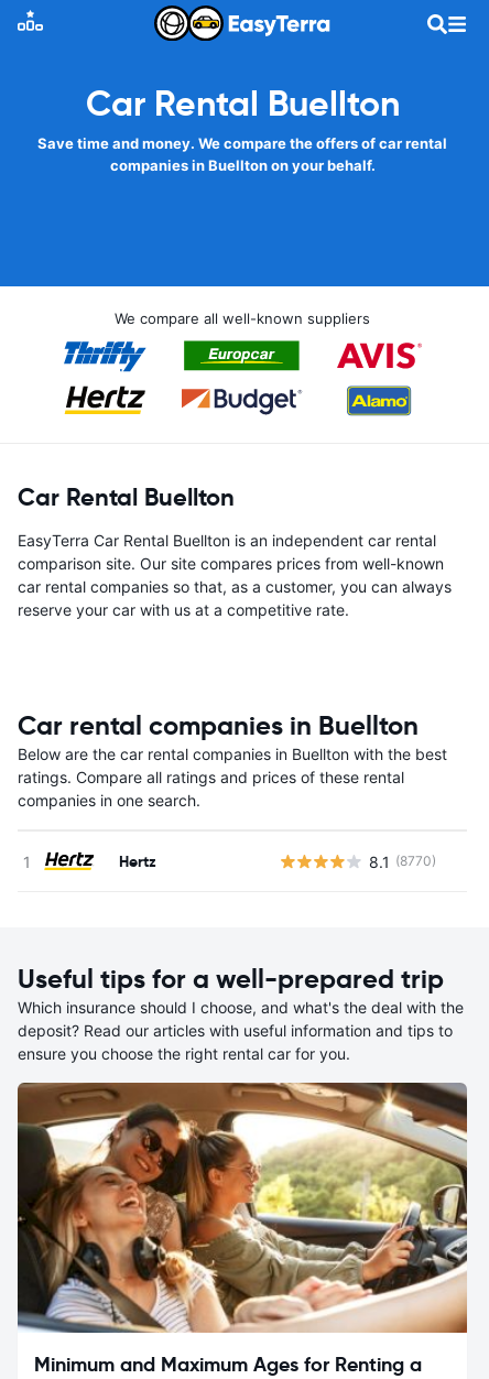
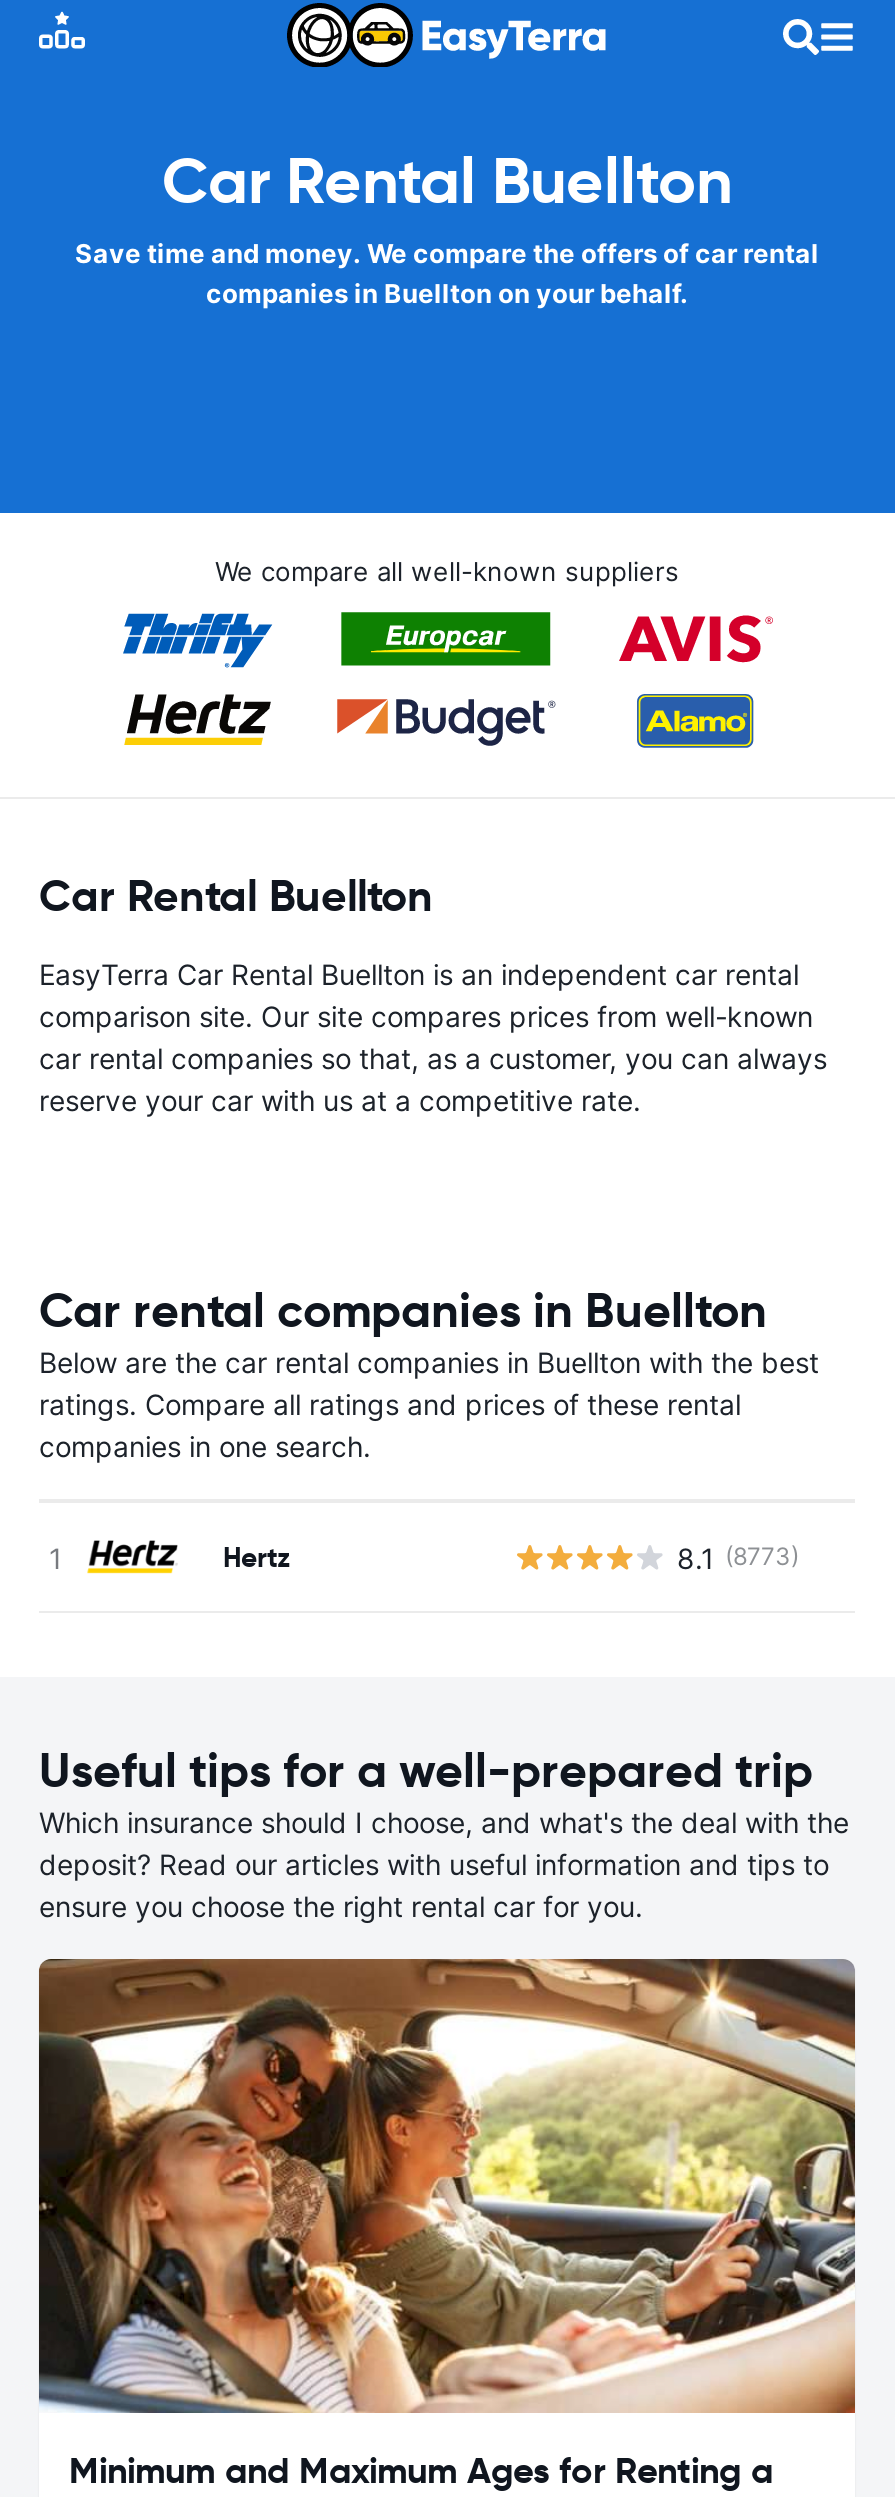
[369,852,436,871] 8.1 (8770) -> [677,1540,799,1574] 8.1 (8773)

